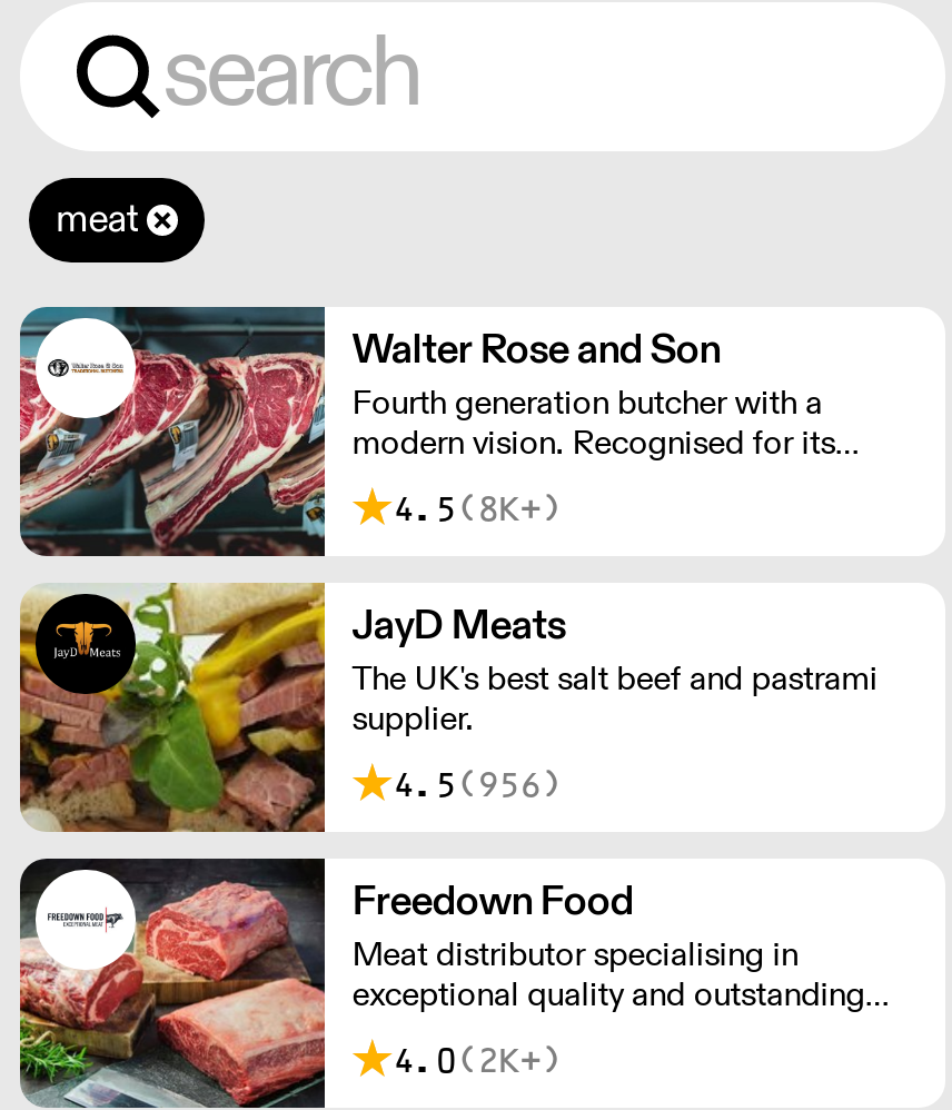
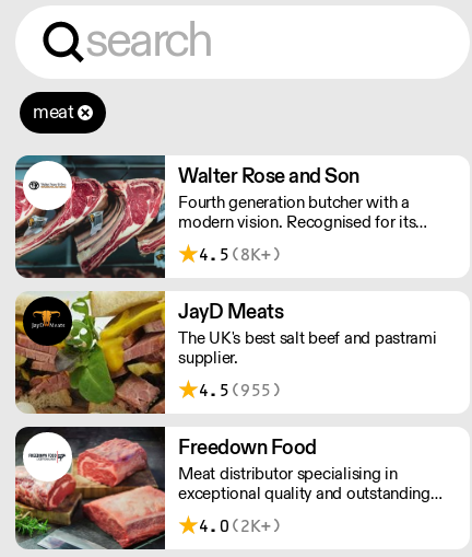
[394,764,563,804] 4.5 (956) -> [199,380,282,400] 4.5 (955)

